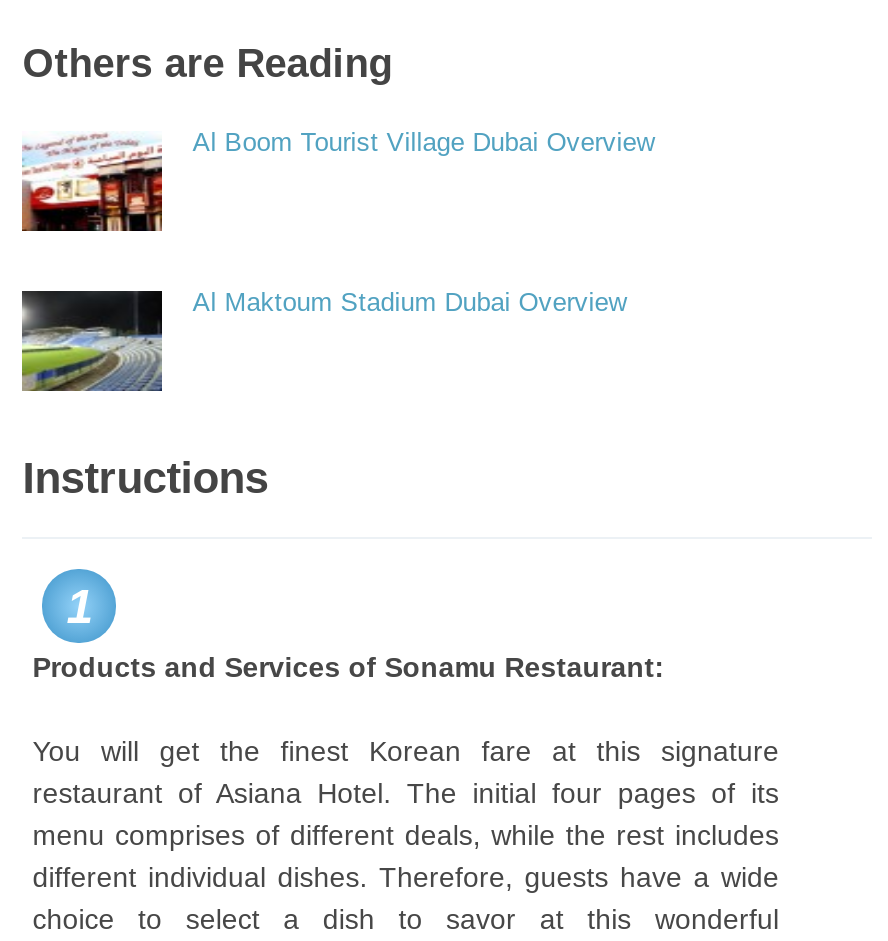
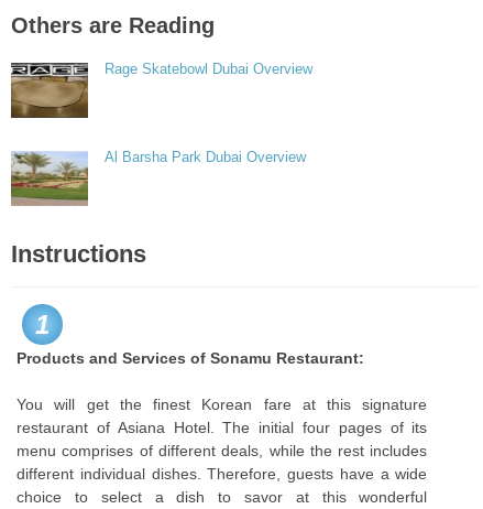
[20,127,654,231] [image] | Al Boom Tourist Village Dubai Overview -> [10,61,313,119] [image] | Rage Skatebowl Dubai Overview
[22,287,626,393] [image] | Al Maktoum Stadium Dubai Overview -> [10,149,306,207] [image] | Al Barsha Park Dubai Overview

